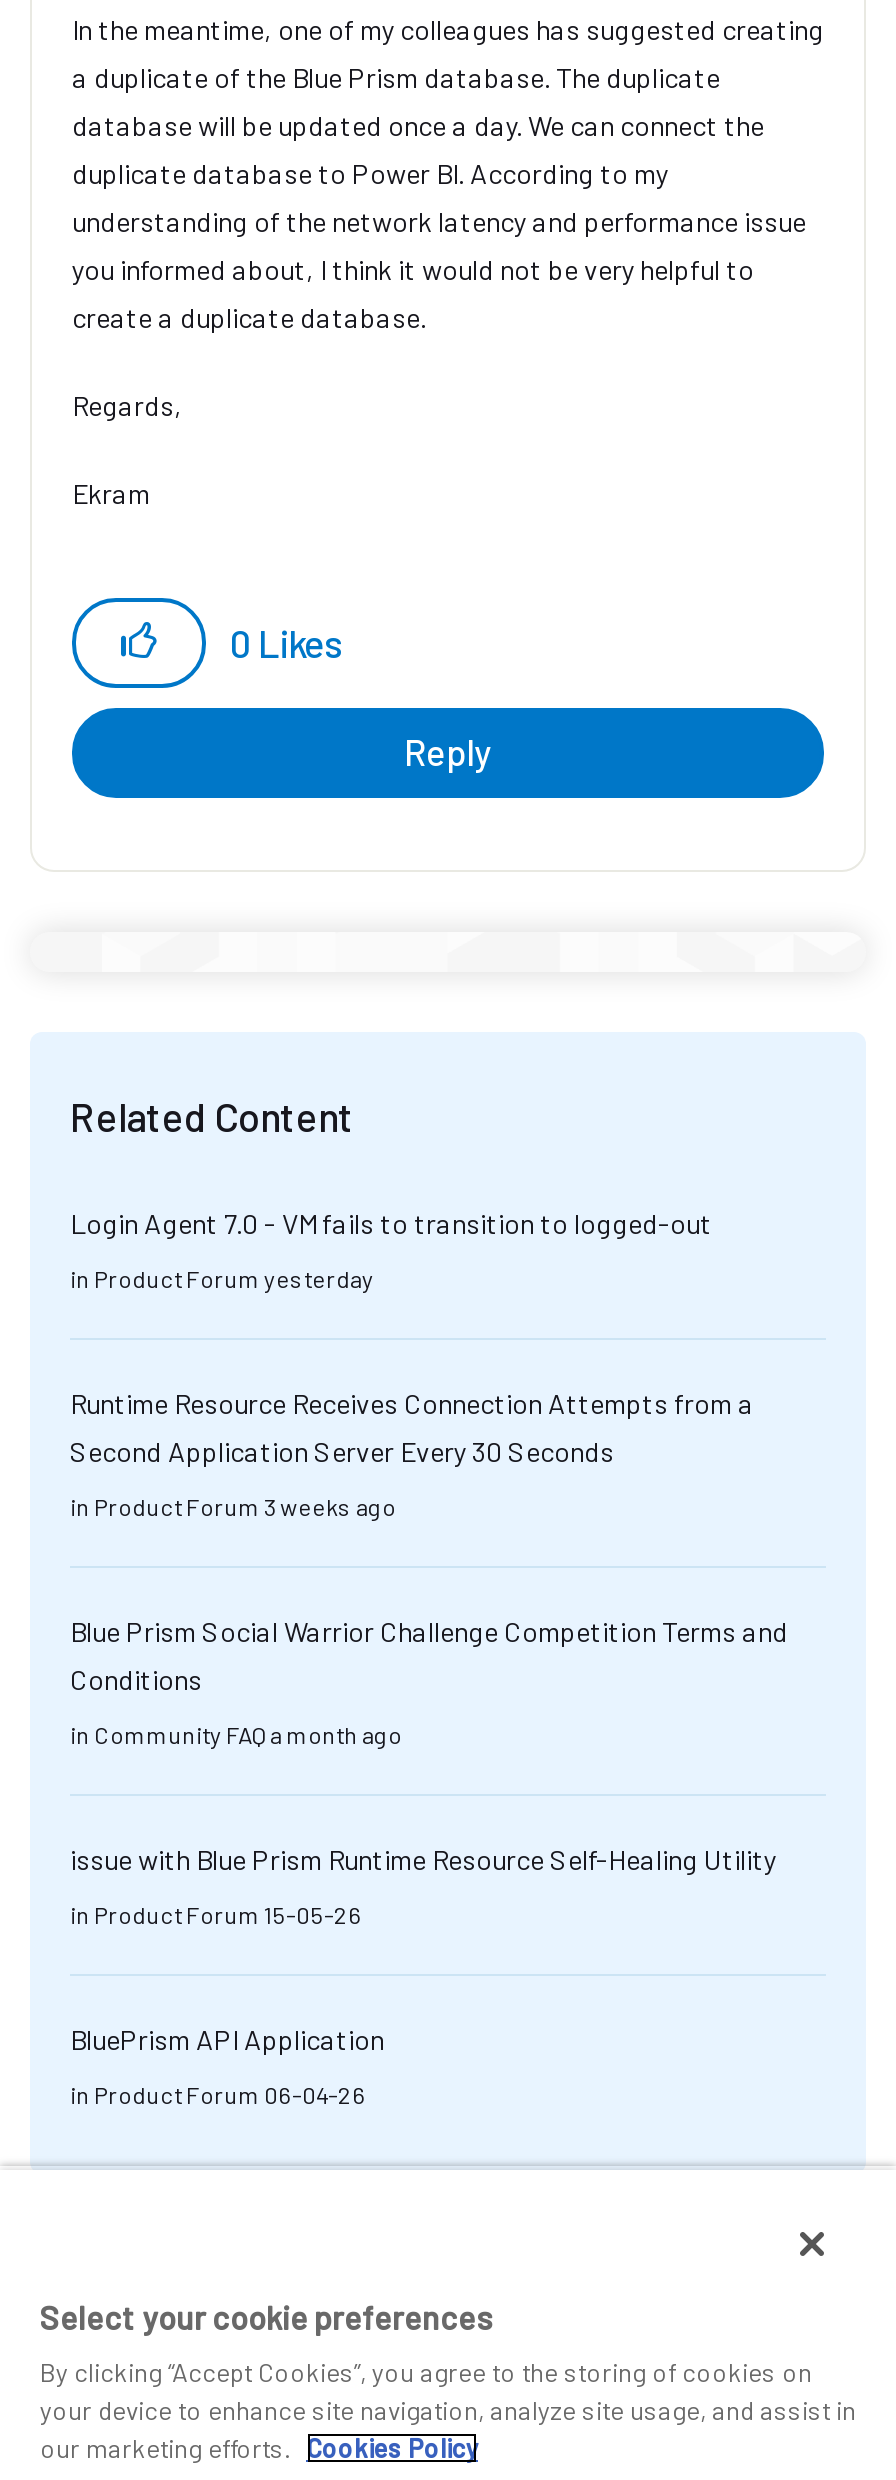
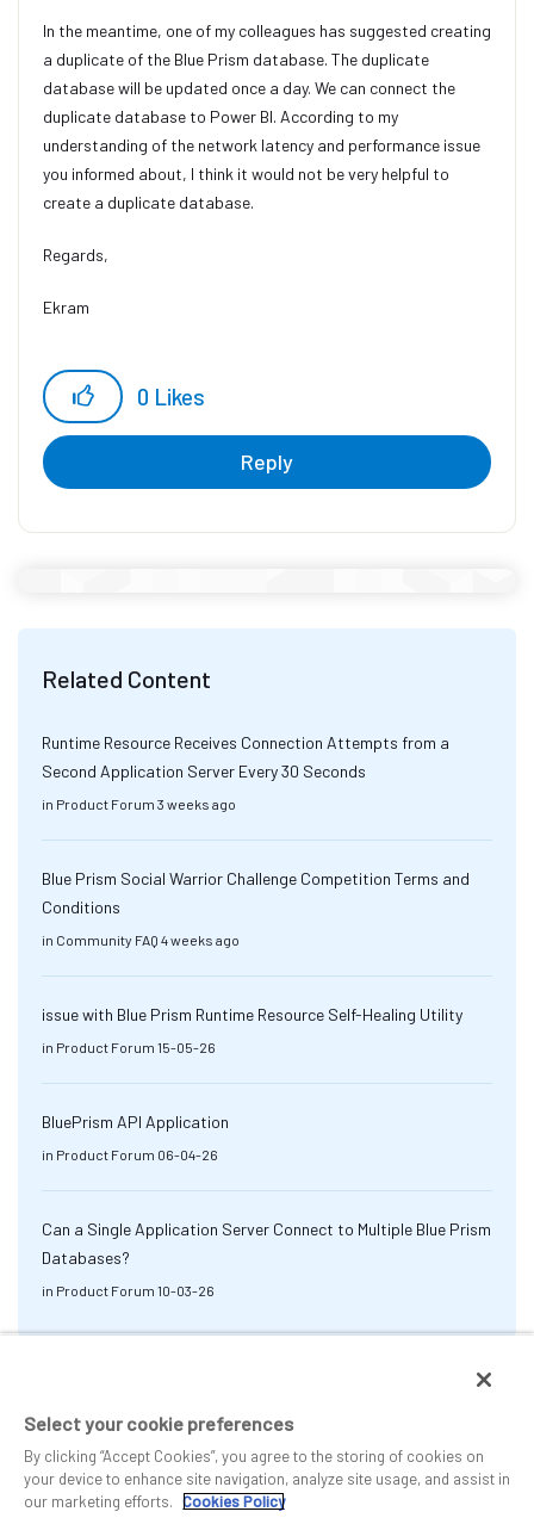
[70,1206,712,1292] Login Agent 7.0 - VM fails to transition to logged-out | in Product Forum yesterday -> none
moved [70,1386,788,1696] -> [42,732,470,917]: Runtime Resource Receives Connection Attempts from a | Second Application Server Every 30 Seconds | in Product Forum 3 weeks ago | Blue Prism Social Warrior Challenge Competition Terms and | Conditions
[70,1720,402,1748] in Community FAQ a month ago -> [42,931,240,948] in Community FAQ 4 weeks ago
moved [70,1842,776,2108] -> [42,1004,462,1163]: issue with Blue Prism Runtime Resource Self-Healing Utility | in Product Forum 15-05-26 | BluePrism API Application | in Product Forum 06-04-26
none -> [42,1219,491,1299] Can a Single Application Server Connect to Multiple Blue Prism | Databases? | in Product Forum 10-03-26

